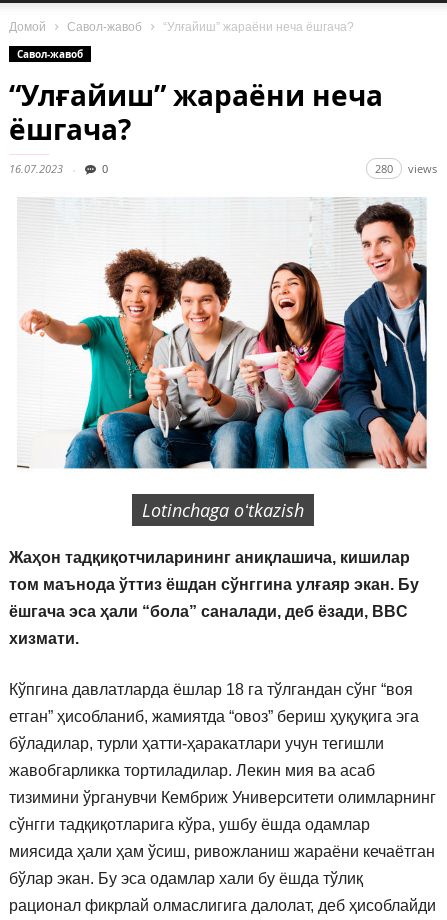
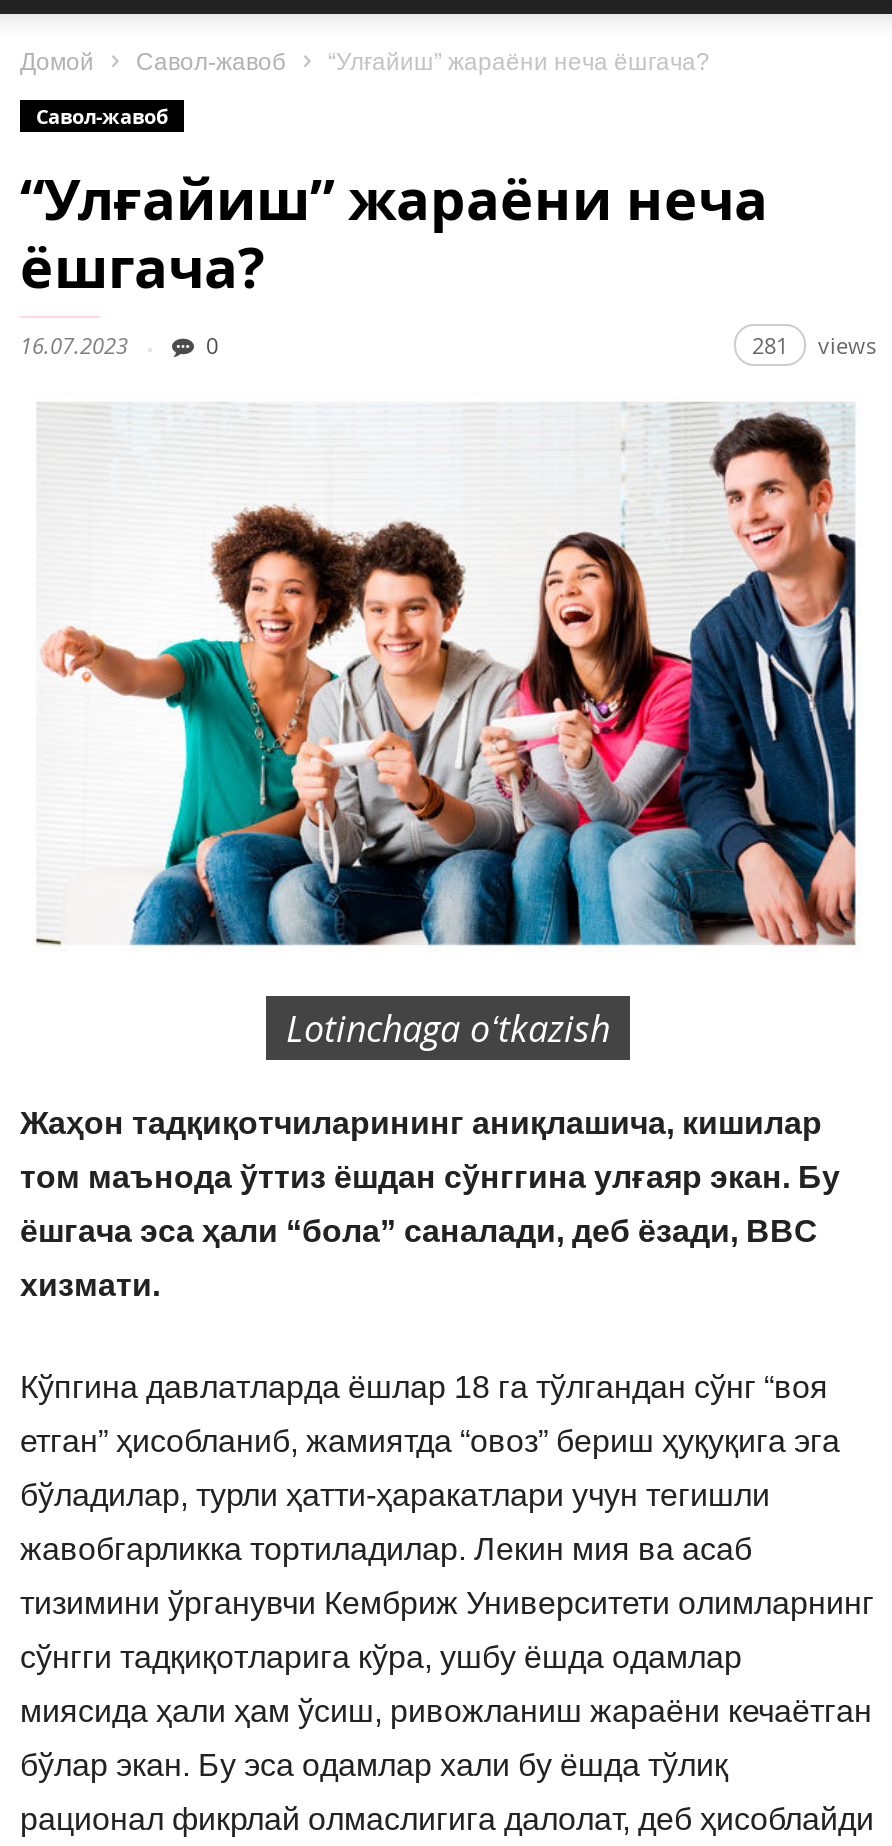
[375,161,437,176] 280 views -> [752,330,876,360] 281 views

